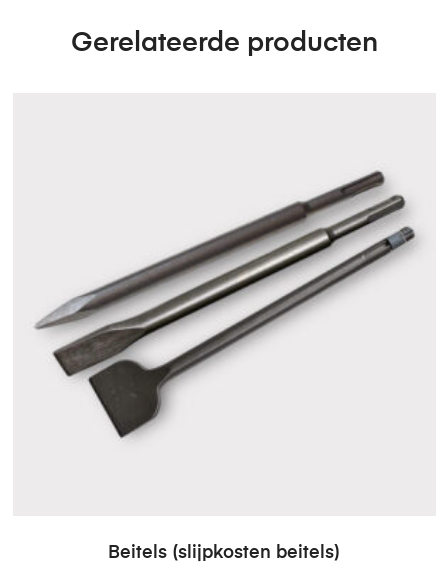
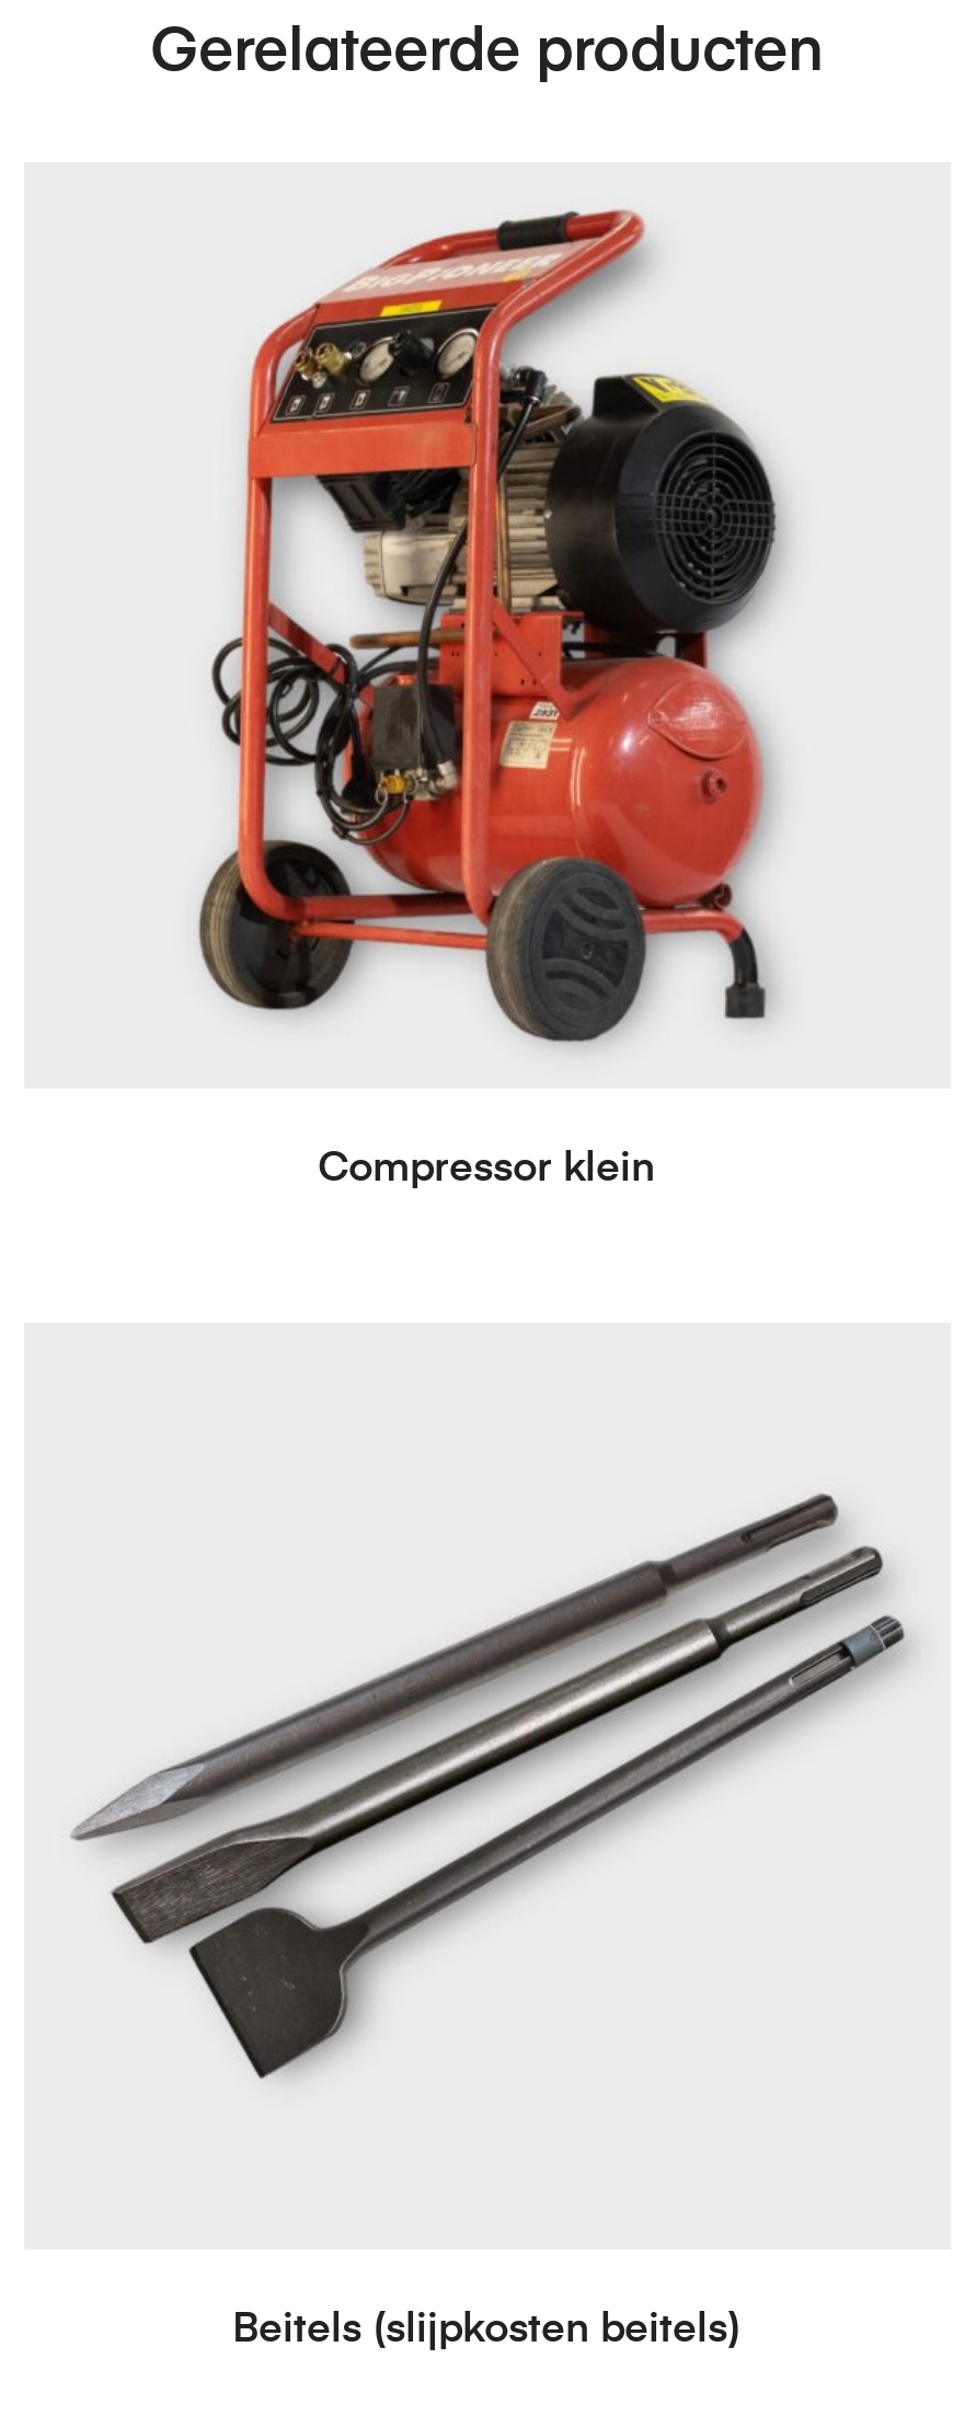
none -> [197,208,800,1047] [image]
none -> [318,1149,655,1189] Compressor klein

